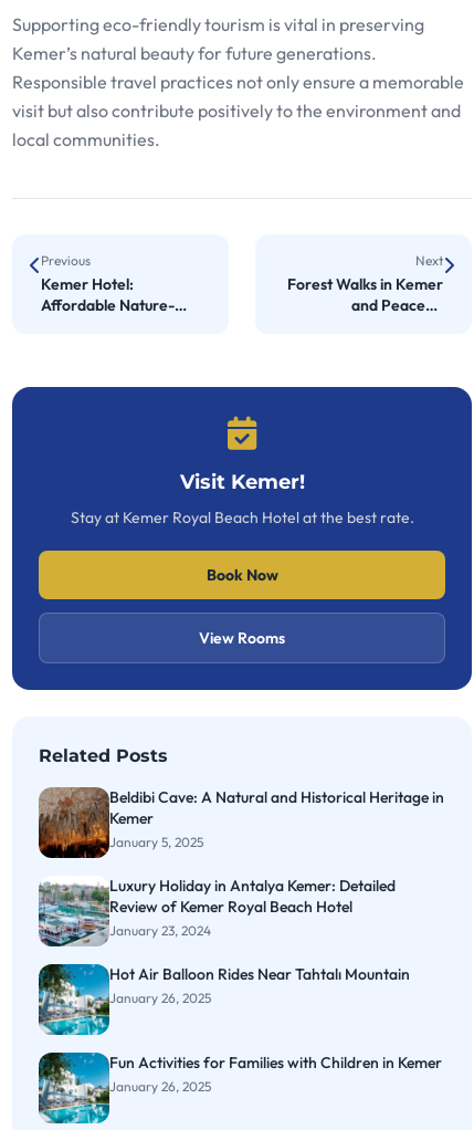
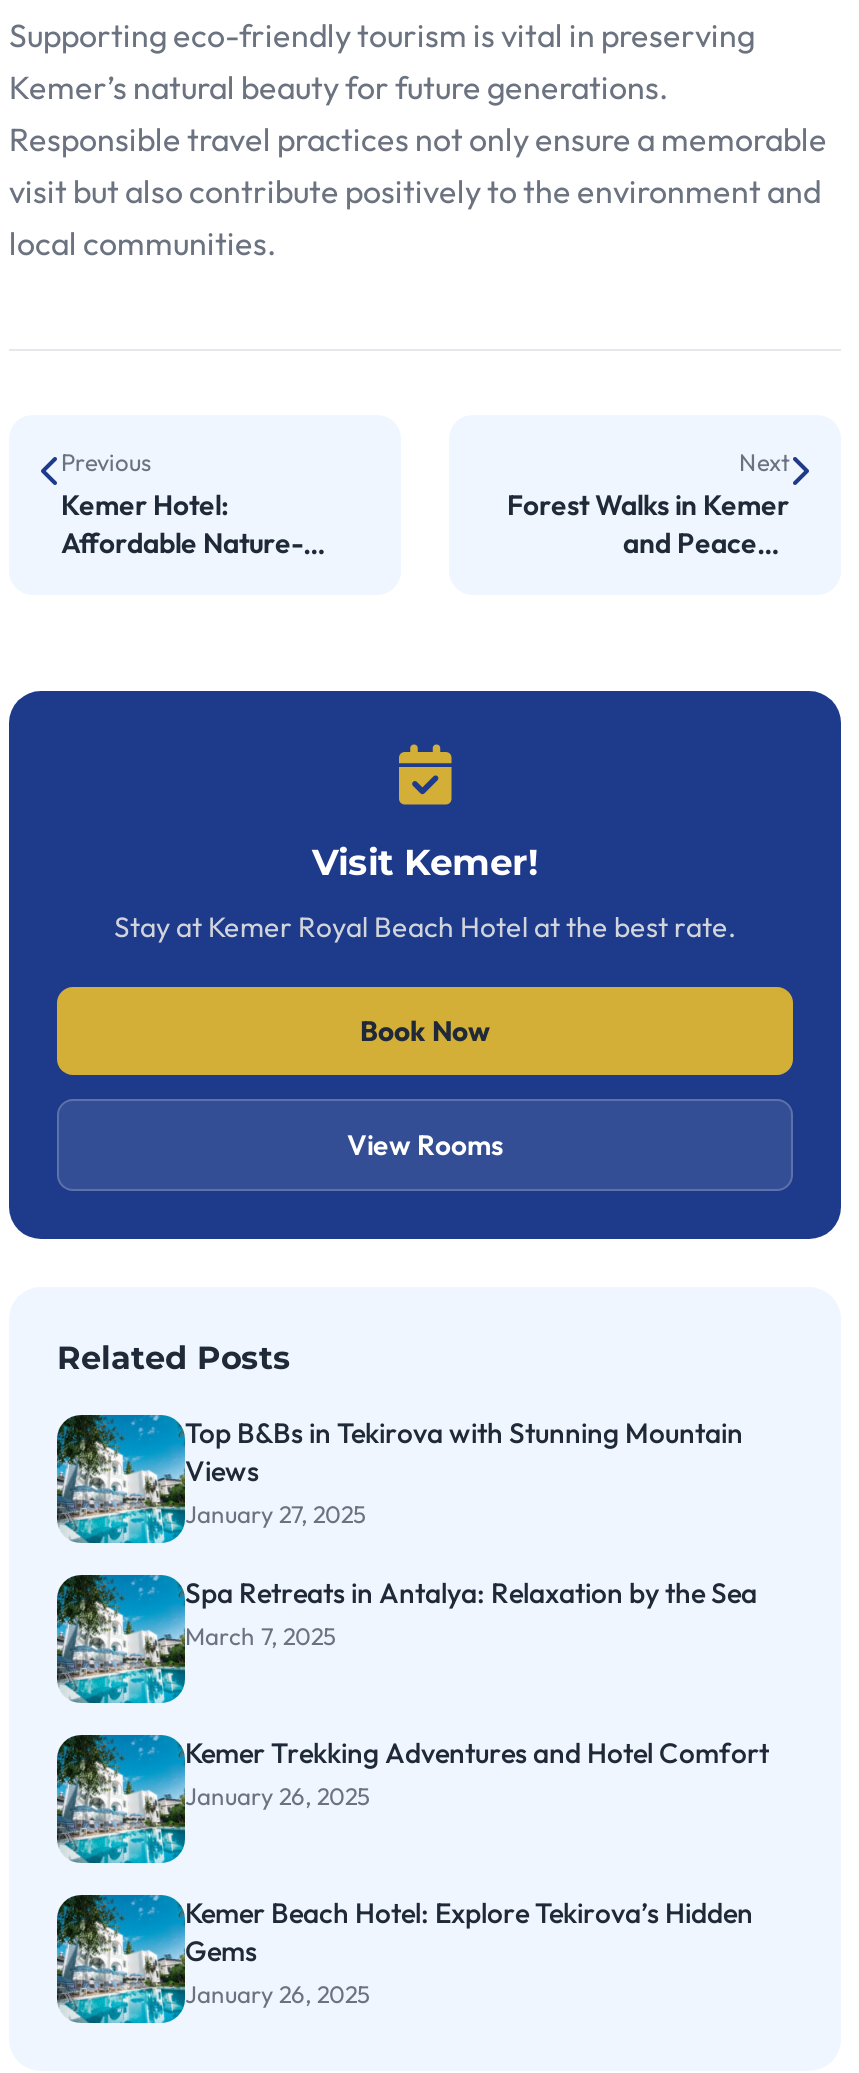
[38,786,444,859] [image] | Beldibi Cave: A Natural and Historical Heritage in | Kemer | January 5, 2025 -> [55,1413,743,1545] [image] | Top B&Bs in Tekirova with Stunning Mountain | Views | January 27, 2025
[38,876,396,946] [image] | Luxury Holiday in Antalya Kemer: Detailed | Review of Kemer Royal Beach Hotel | January 23, 2024 -> [55,1573,757,1705] [image] | Spa Retreats in Antalya: Relaxation by the Sea | March 7, 2025
[109,965,410,985] Hot Air Balloon Rides Near Tahtalı Mountain -> [185,1736,769,1772] Kemer Trekking Adventures and Hotel Comfort
[109,1053,442,1073] Fun Activities for Families with Children in Kemer -> [185,1896,753,1970] Kemer Beach Hotel: Explore Tekirova’s Hidden | Gems
[38,1088,110,1124] [image] -> [57,1997,185,2061] [image]

